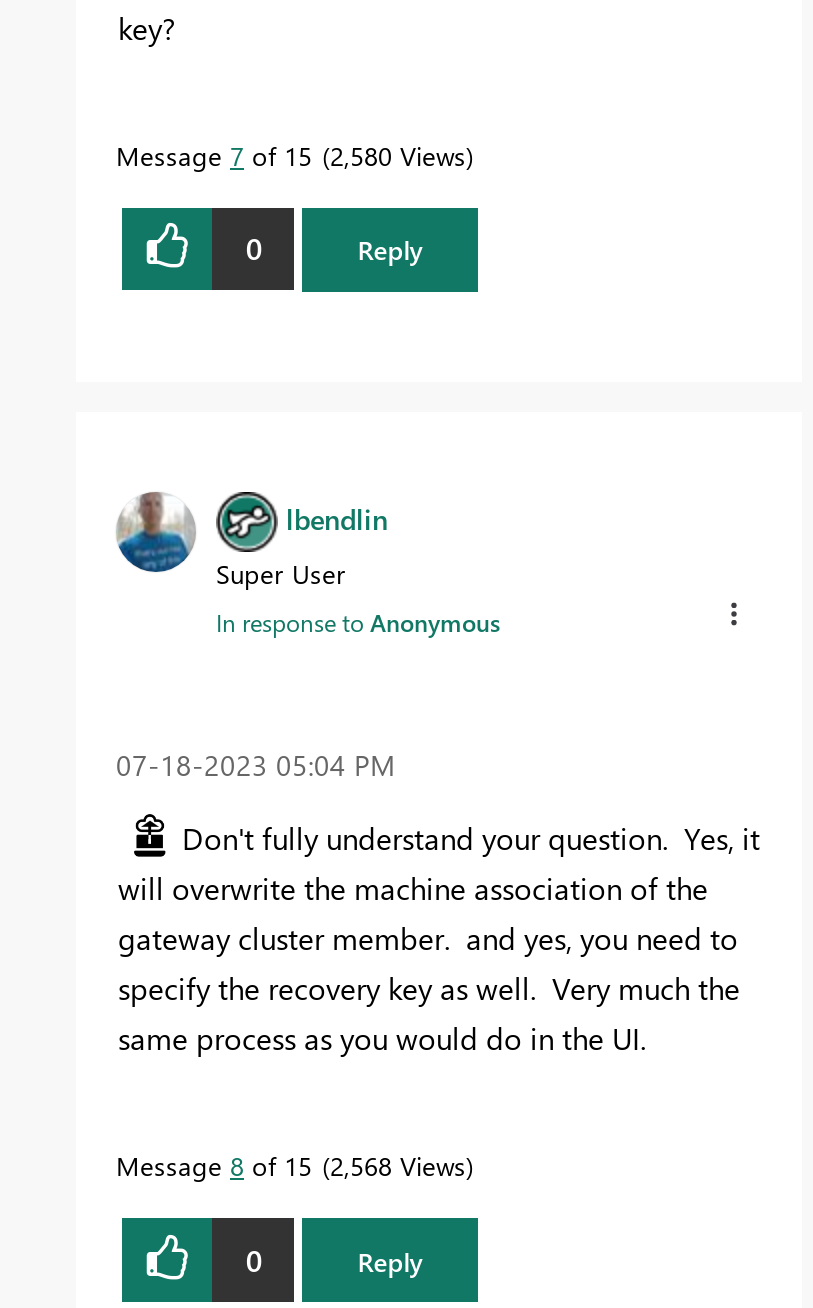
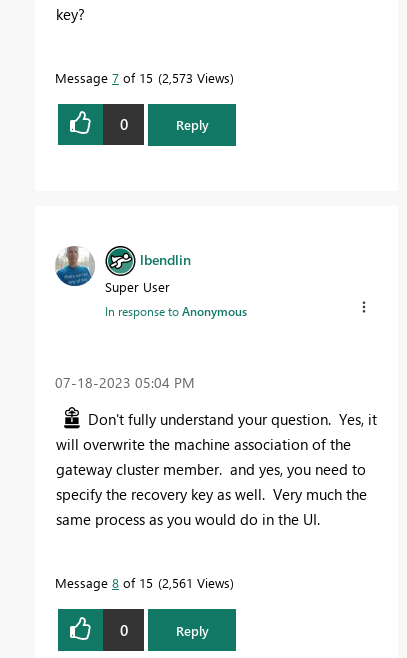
[116,137,466,171] Message 7 of 15 2,580 Views -> [55,69,230,86] Message 7 of 15 2,573 Views
[116,1148,466,1182] Message 8 of 15 2,568 Views -> [55,574,230,591] Message 8 of 15 2,561 Views

